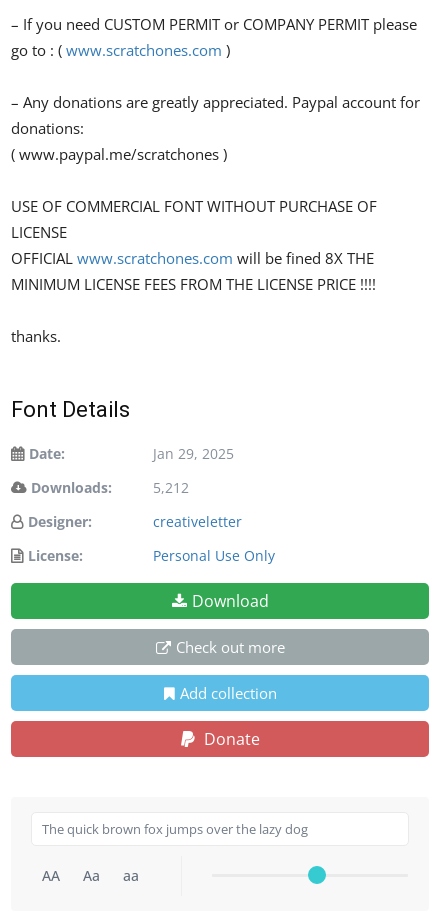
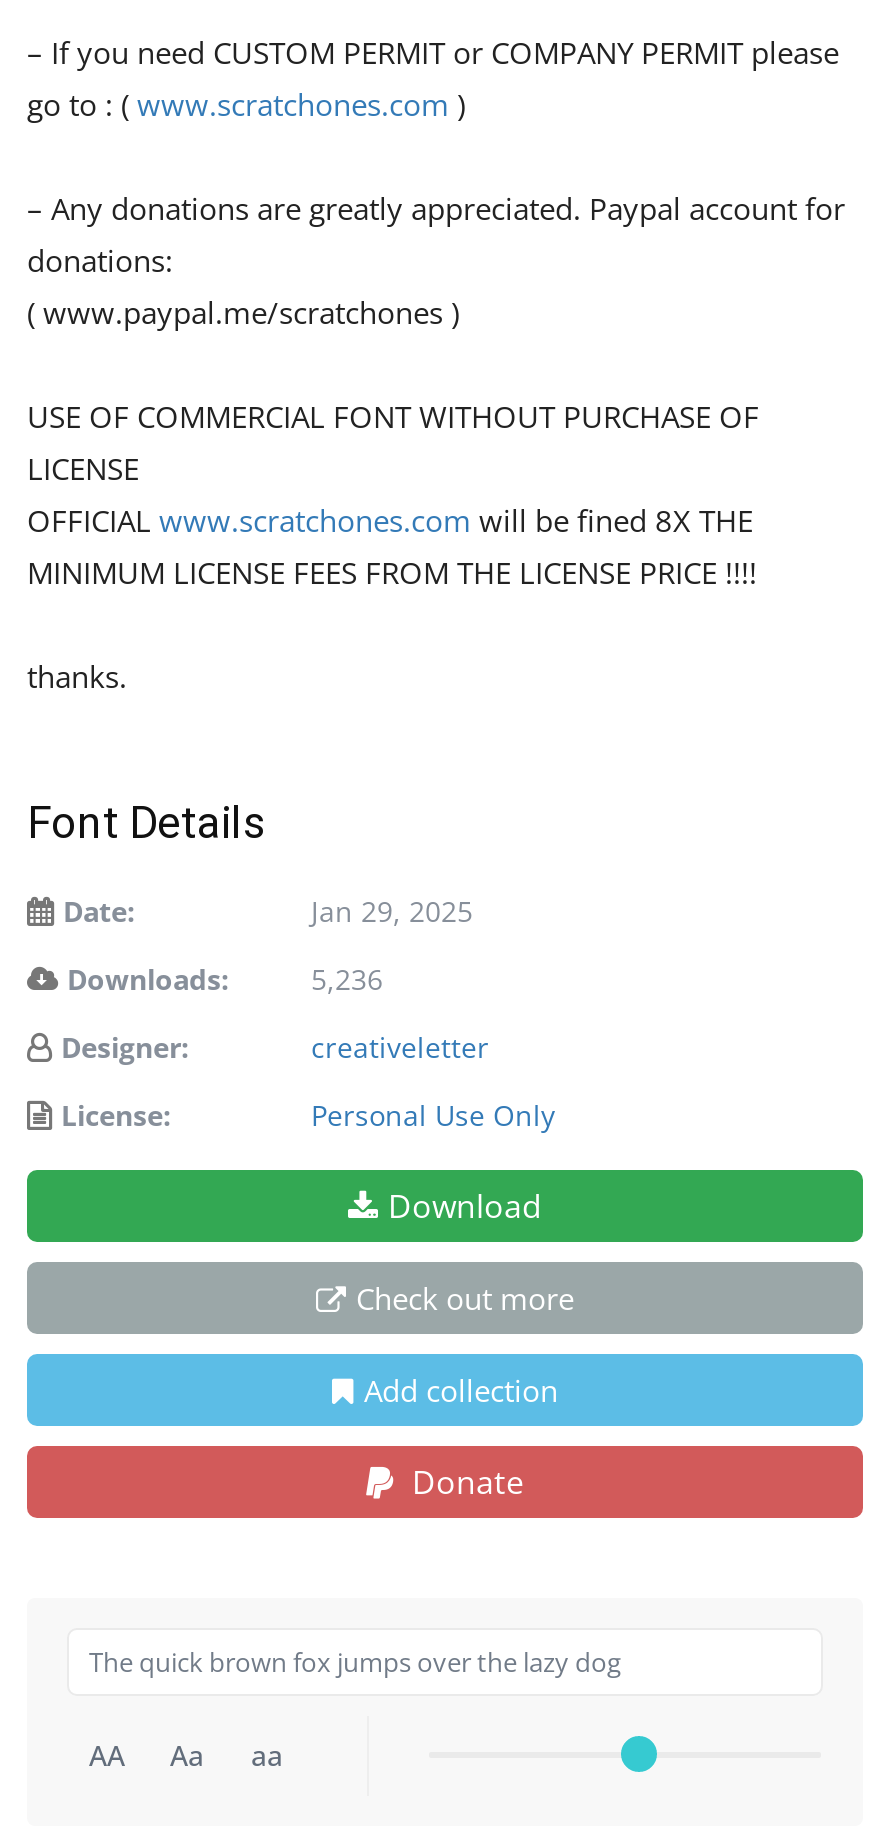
[153,478,189,497] 5,212 -> [311,959,383,997] 5,236

